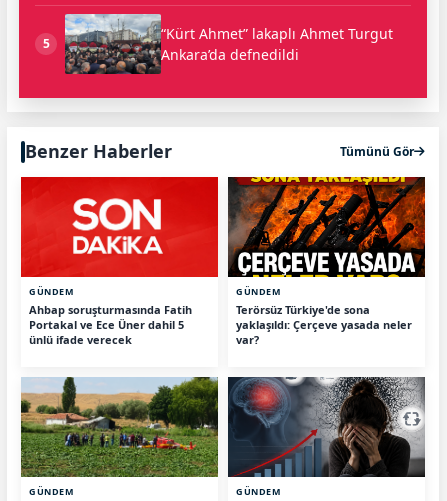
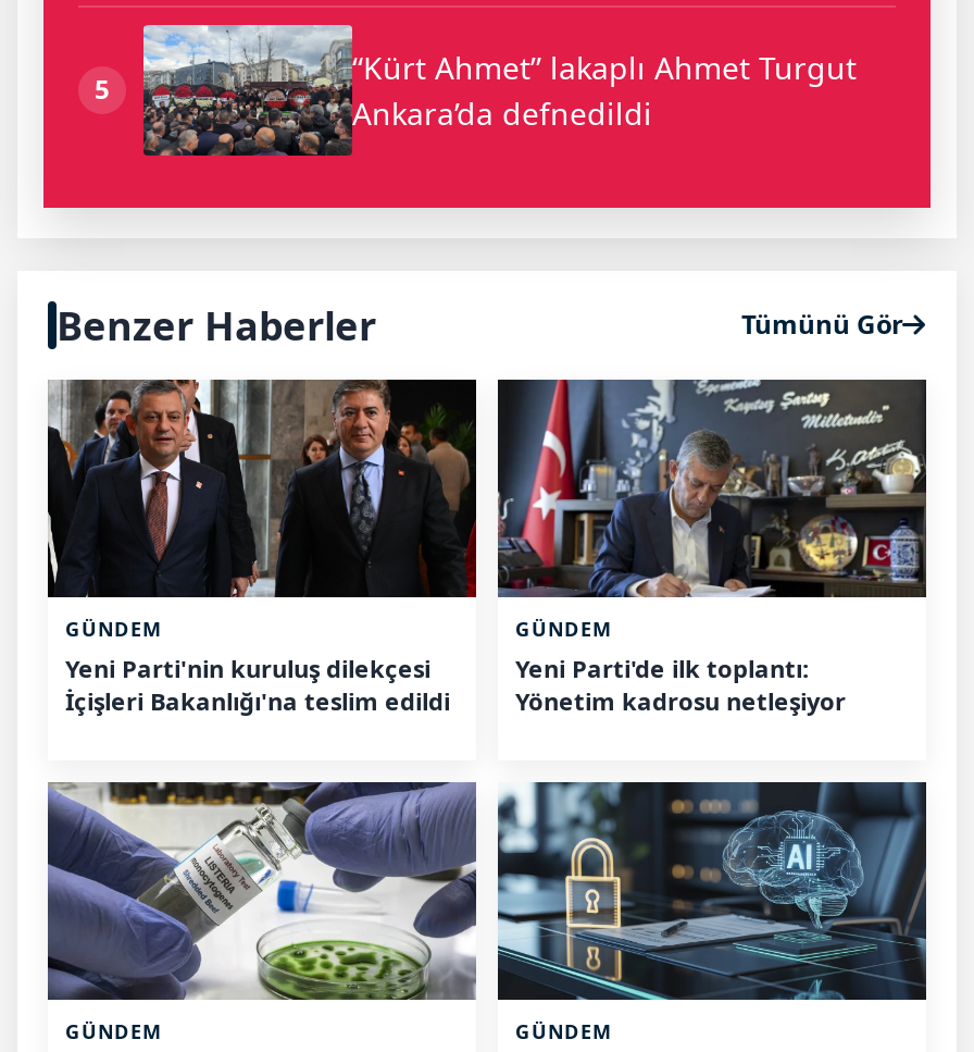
[20,176,219,347] [image] | Ahbap soruşturmasında Fatih | Portakal ve Ece Üner dahil 5 | ünlü ifade verecek -> [46,378,478,717] [image] | Yeni Parti'nin kuruluş dilekçesi | İçişleri Bakanlığı'na teslim edildi
[227,176,426,347] [image] | Terörsüz Türkiye'de sona | yaklaşıldı: Çerçeve yasada neler | var? -> [496,378,928,717] [image] | Yeni Parti'de ilk toplantı: | Yönetim kadrosu netleşiyor
[21,377,219,477] [image] -> [46,780,478,1000] [image]
[228,376,425,478] [image] -> [496,780,926,1002] [image]

